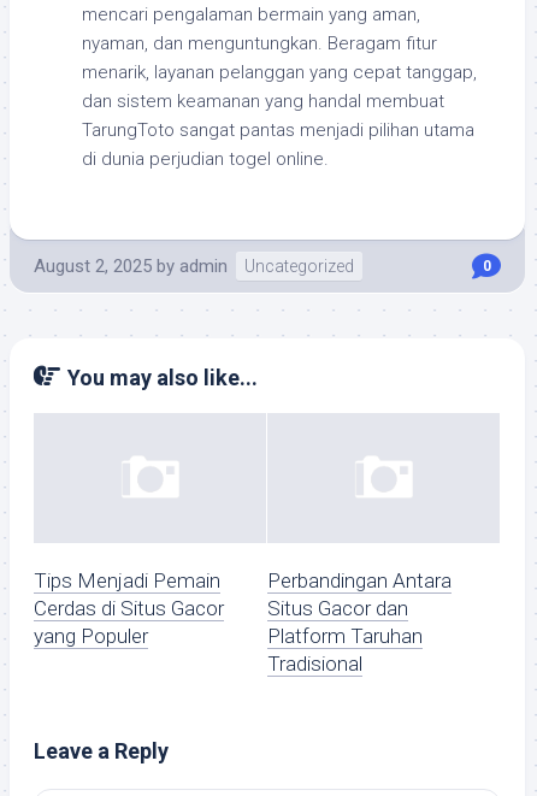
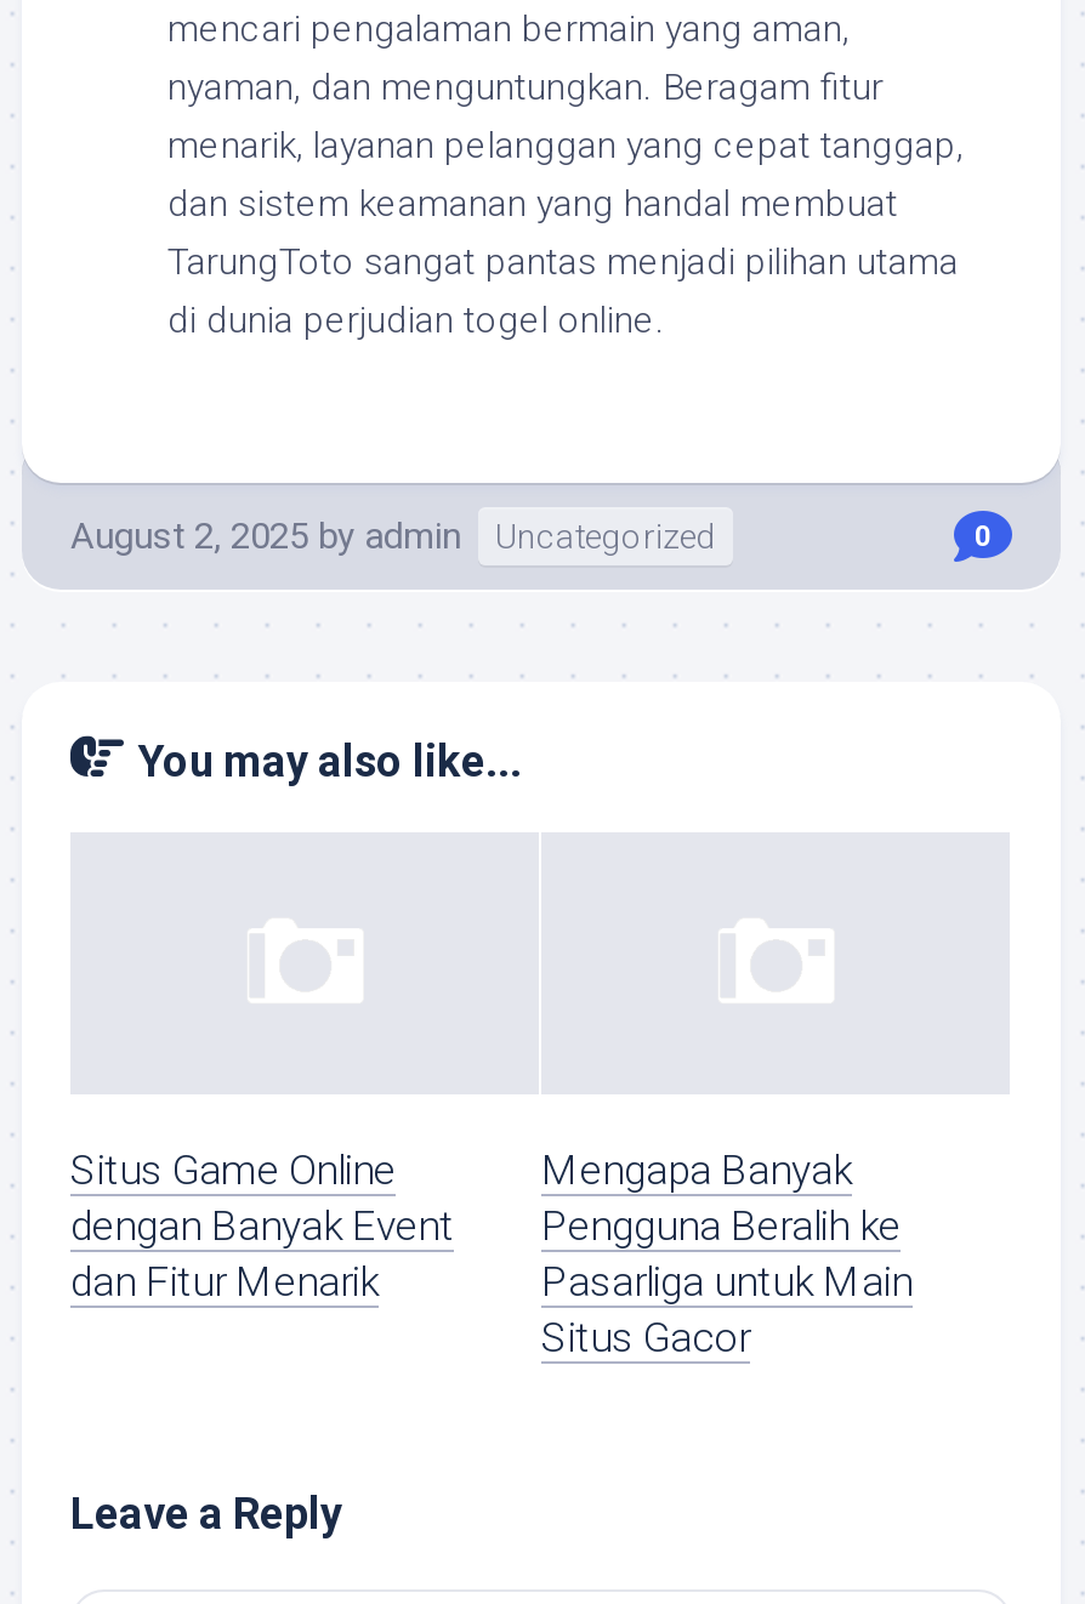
[34,569,224,648] Tips Menjadi Pemain | Cerdas di Situs Gacor | yang Populer -> [70,1146,454,1306] Situs Game Online | dengan Banyak Event | dan Fitur Menarik
[267,569,452,676] Perbandingan Antara | Situs Gacor dan | Platform Taruhan | Tradisional -> [541,1146,913,1362] Mengapa Banyak | Pengguna Beralih ke | Pasarliga untuk Main | Situs Gacor

